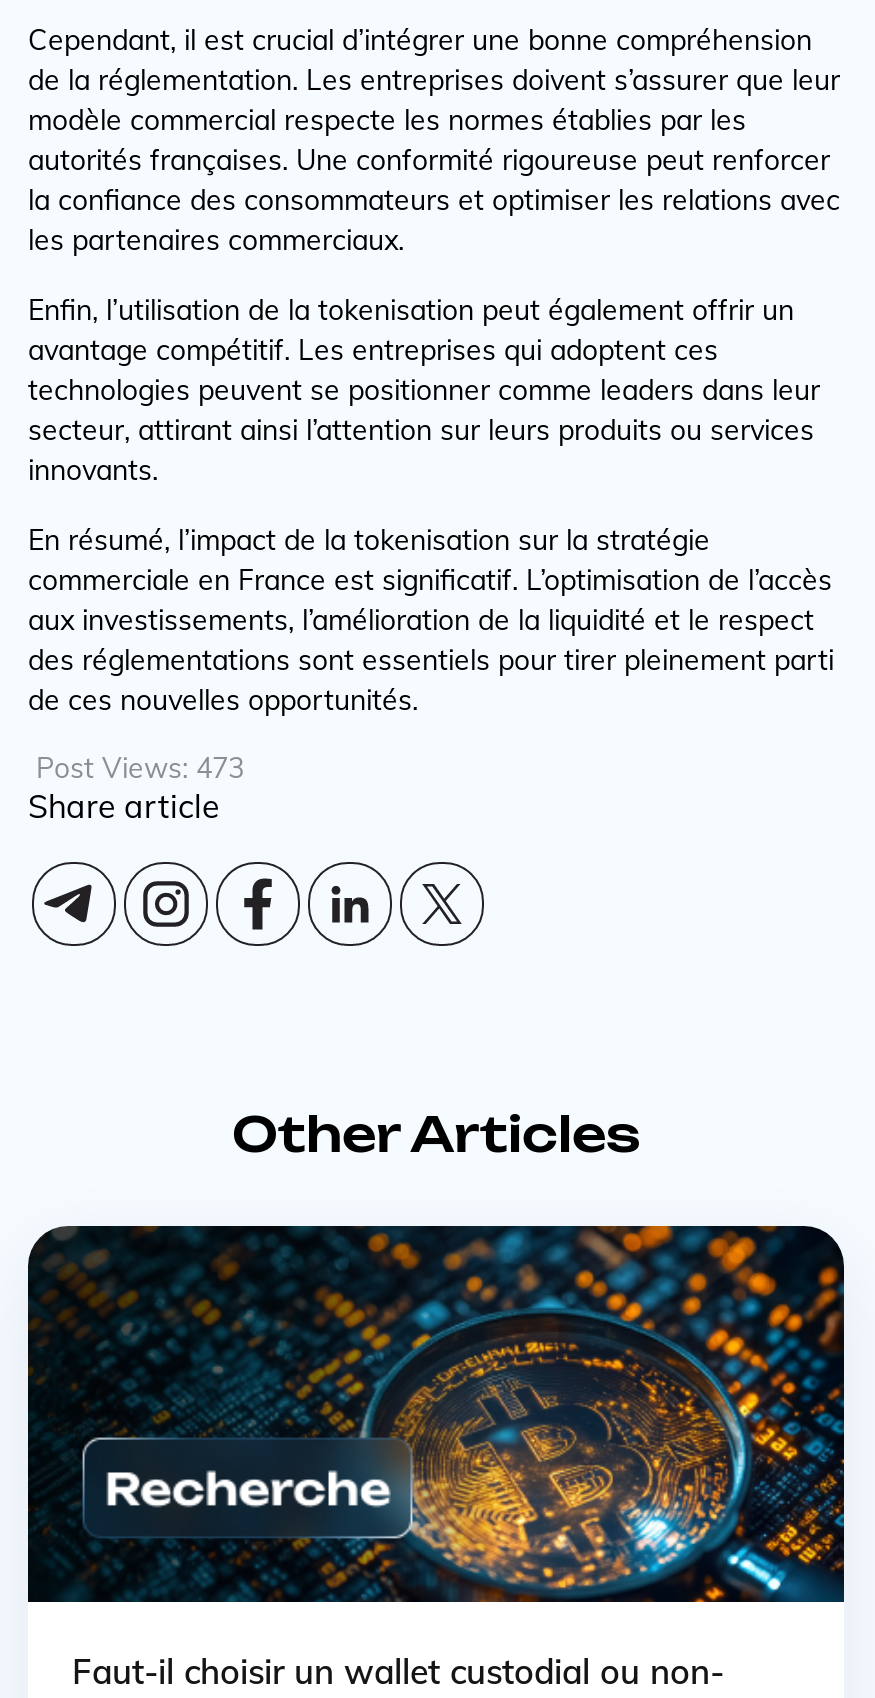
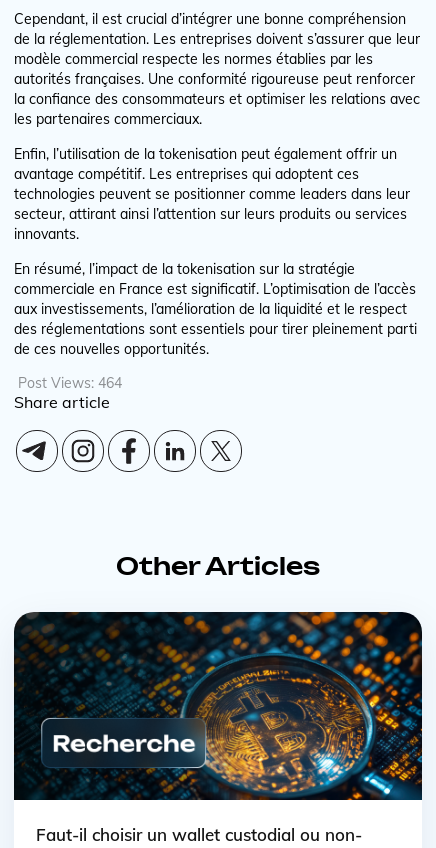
[36,750,244,786] Post Views: 473 -> [18,374,122,392] Post Views: 464

